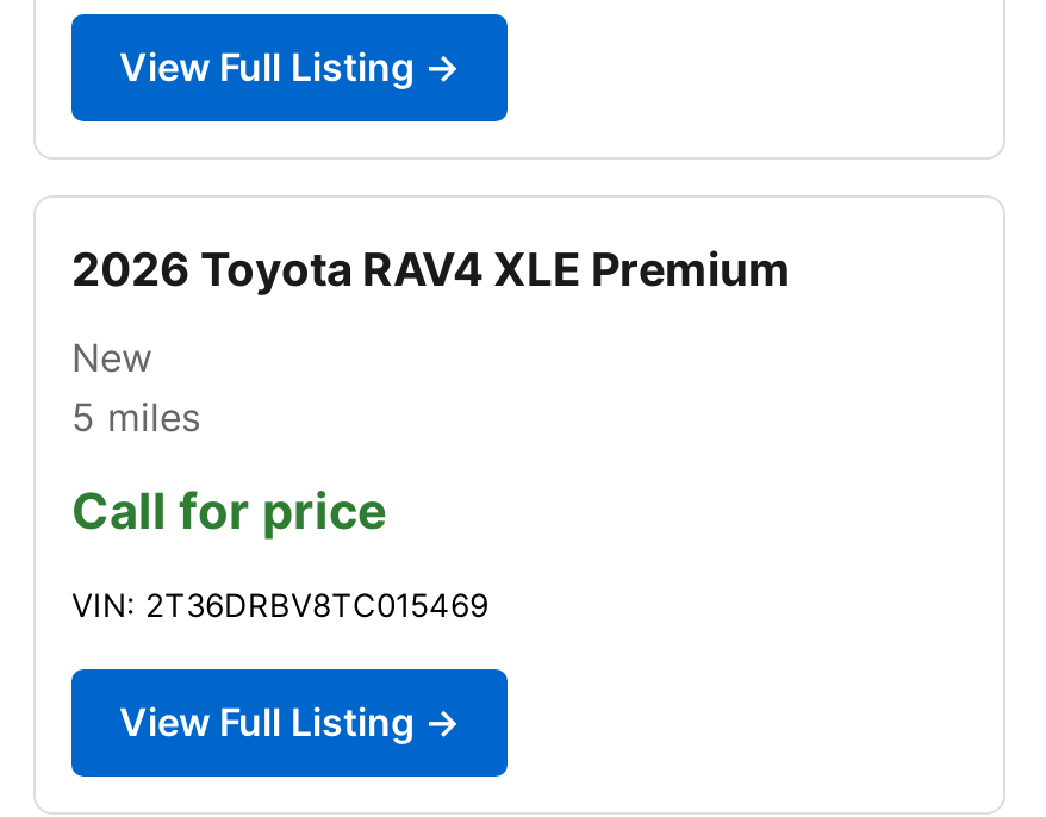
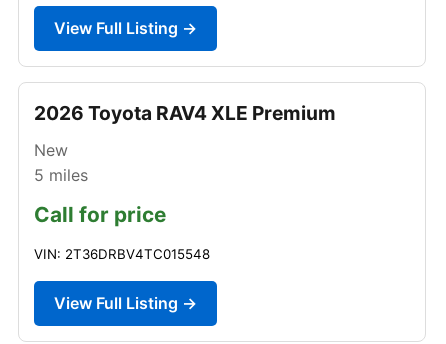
[71,586,488,624] VIN: 2T36DRBV8TC015469 -> [34,246,210,262] VIN: 2T36DRBV4TC015548

